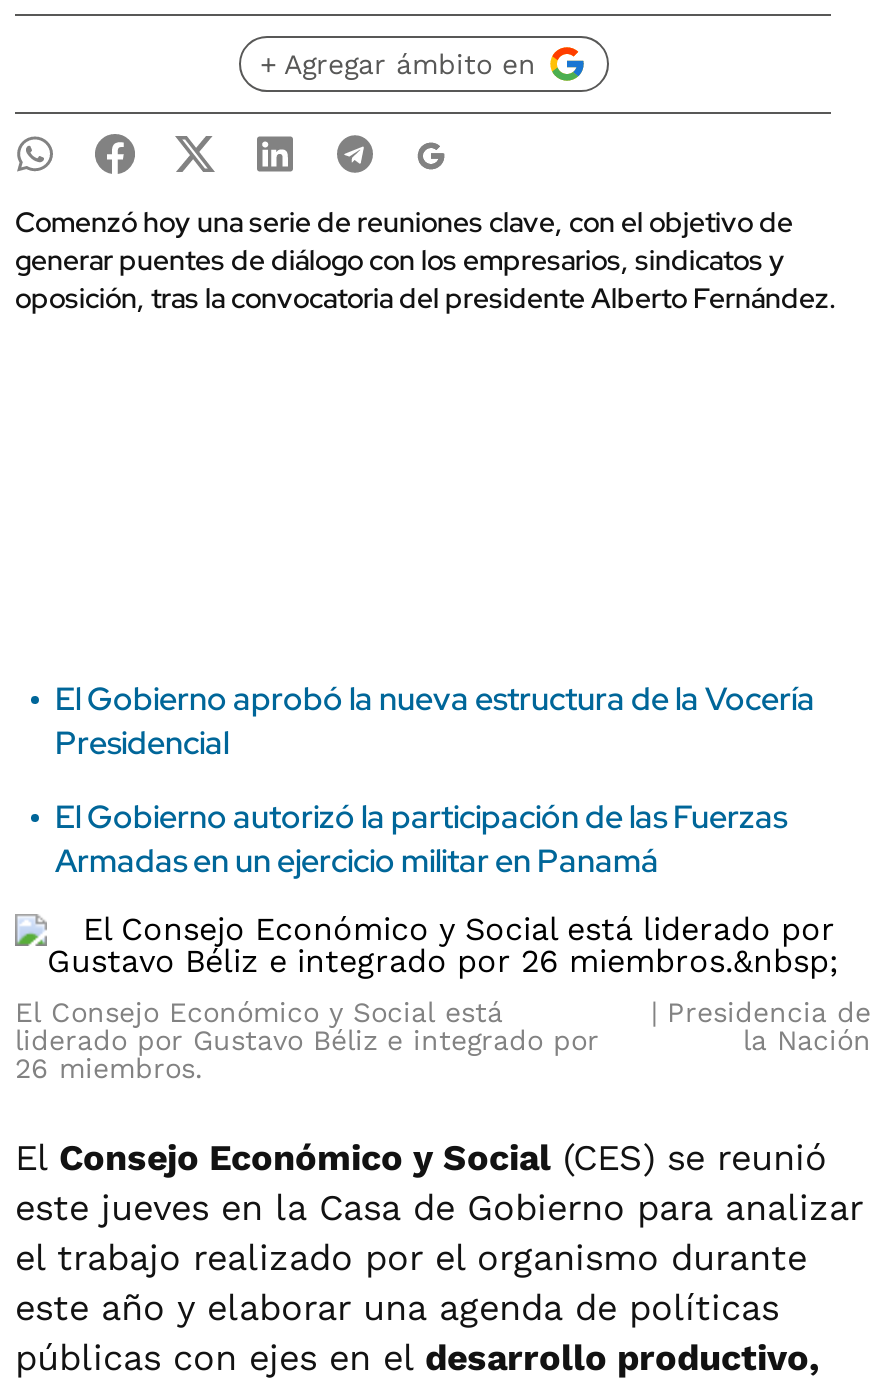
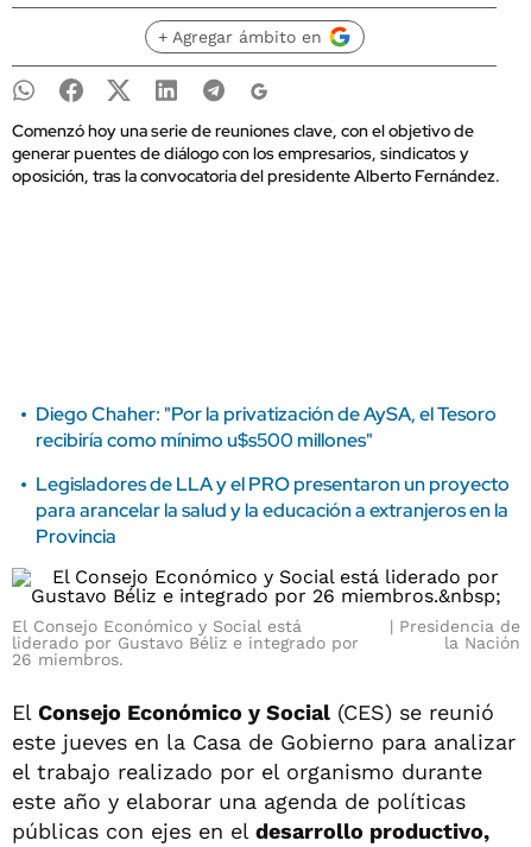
[55,678,815,764] El Gobierno aprobó la nueva estructura de la Vocería | Presidencial -> [36,402,497,453] Diego Chaher: "Por la privatización de AySA, el Tesoro | recibiría como mínimo u$s500 millones"
[55,796,787,882] El Gobierno autorizó la participación de las Fuerzas | Armadas en un ejercicio militar en Panamá -> [36,472,510,549] Legisladores de LLA y el PRO presentaron un proyecto | para arancelar la salud y la educación a extranjeros en la | Provincia

